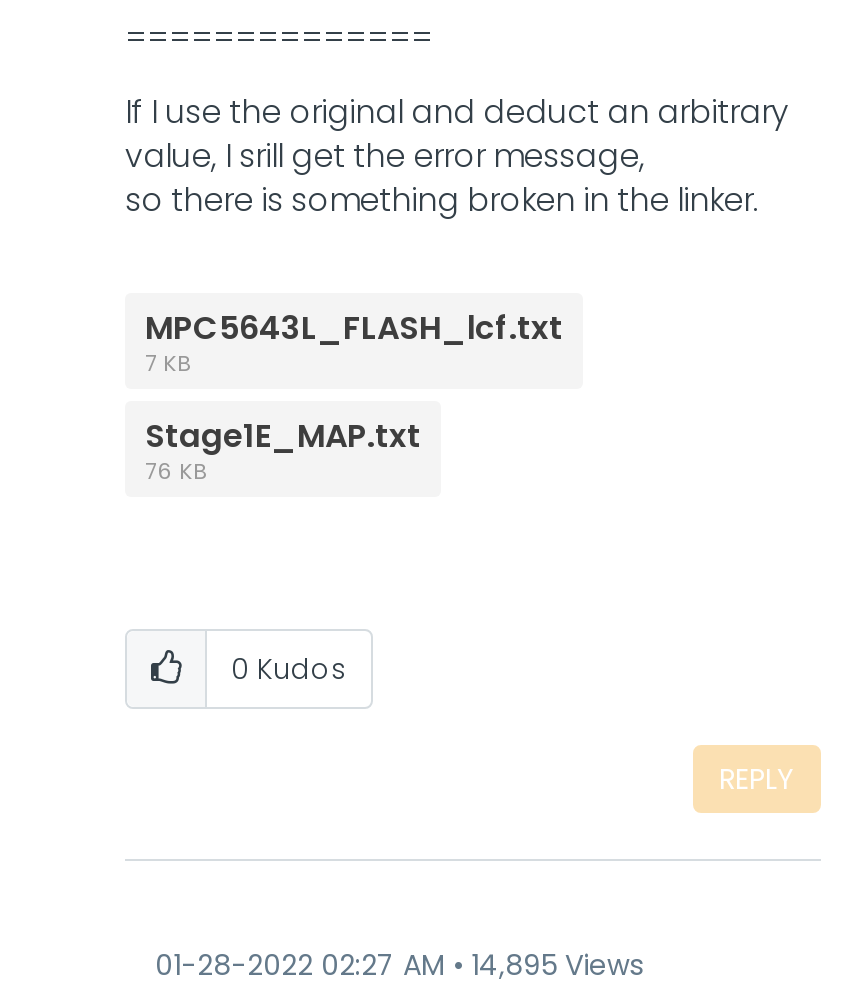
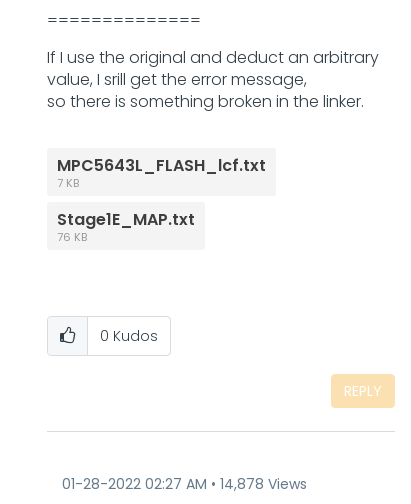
[155,945,643,985] 01-28-2022 02:27 AM 14,895 Views -> [62,474,307,494] 01-28-2022 02:27 AM 14,878 Views

